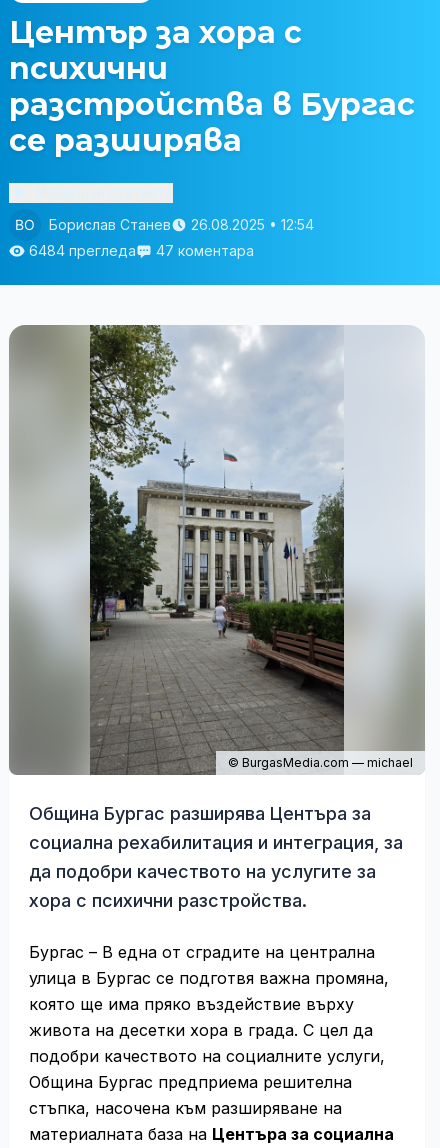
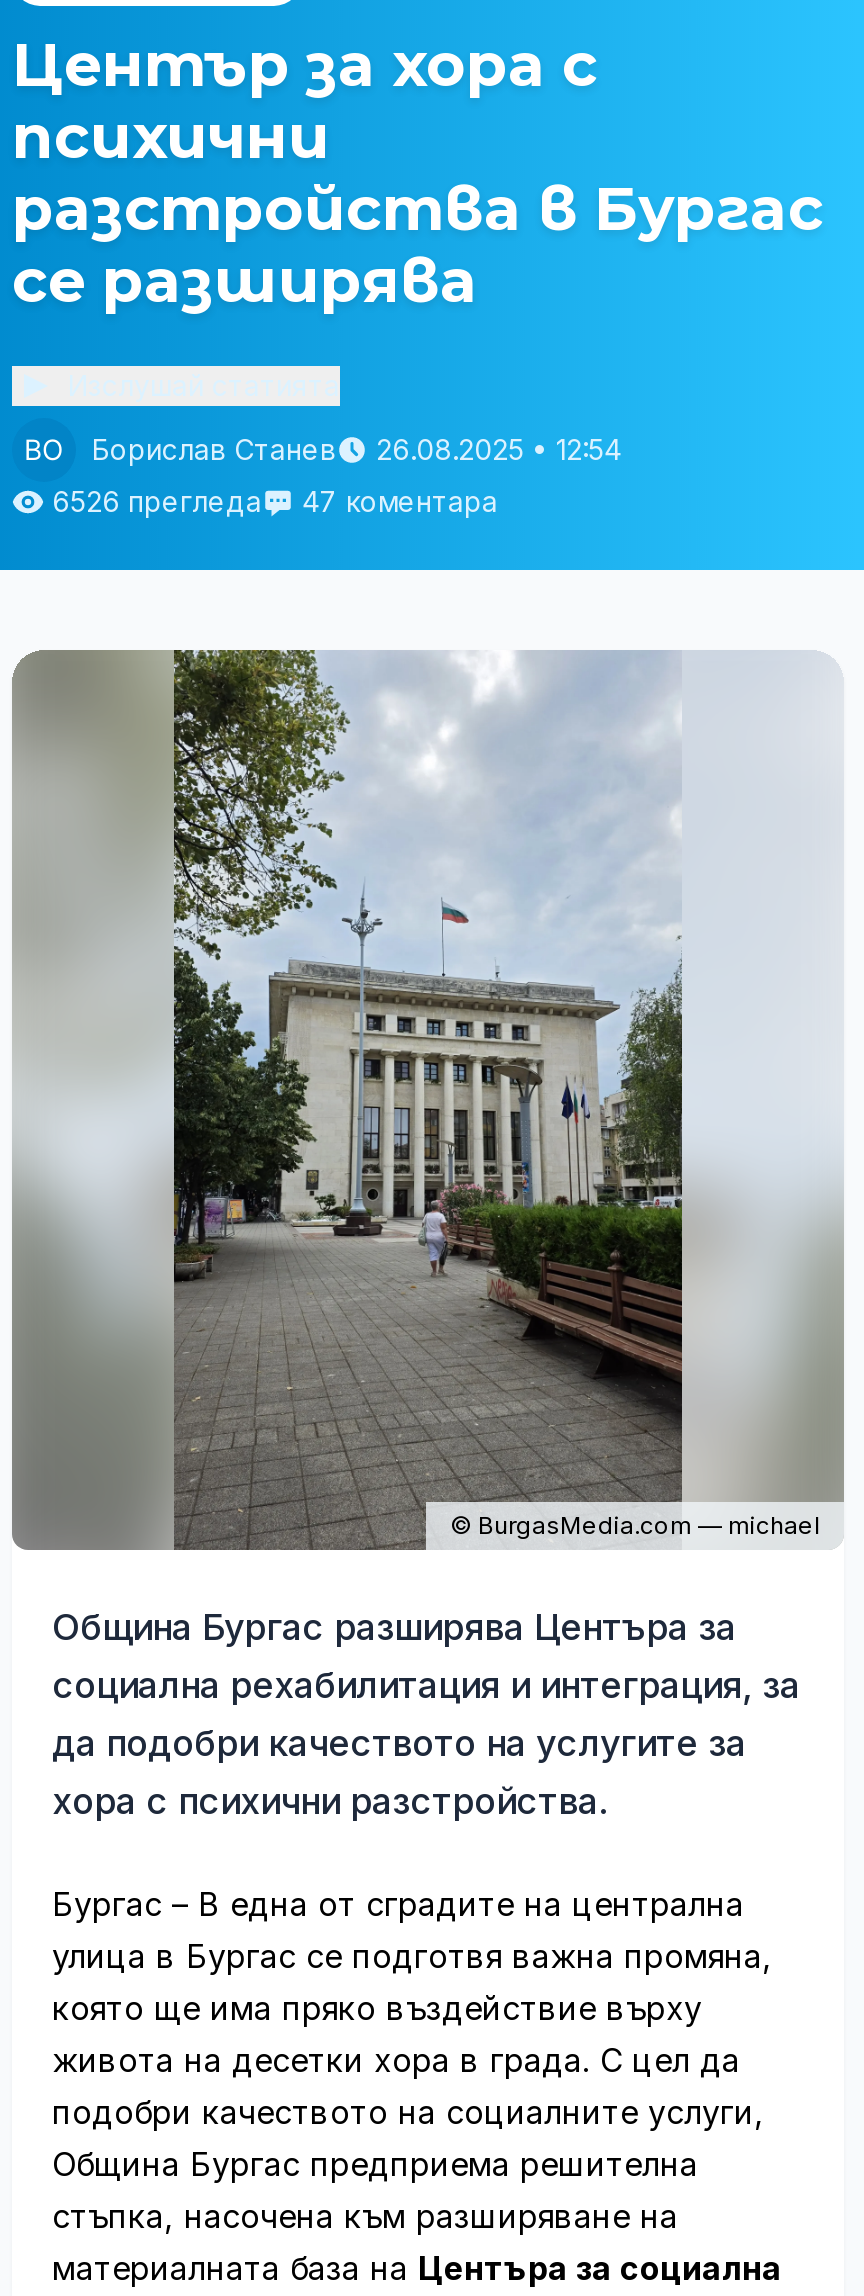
[29,242,254,259] 6484 прегледа 47 коментара -> [52,484,498,518] 6526 прегледа 47 коментара

